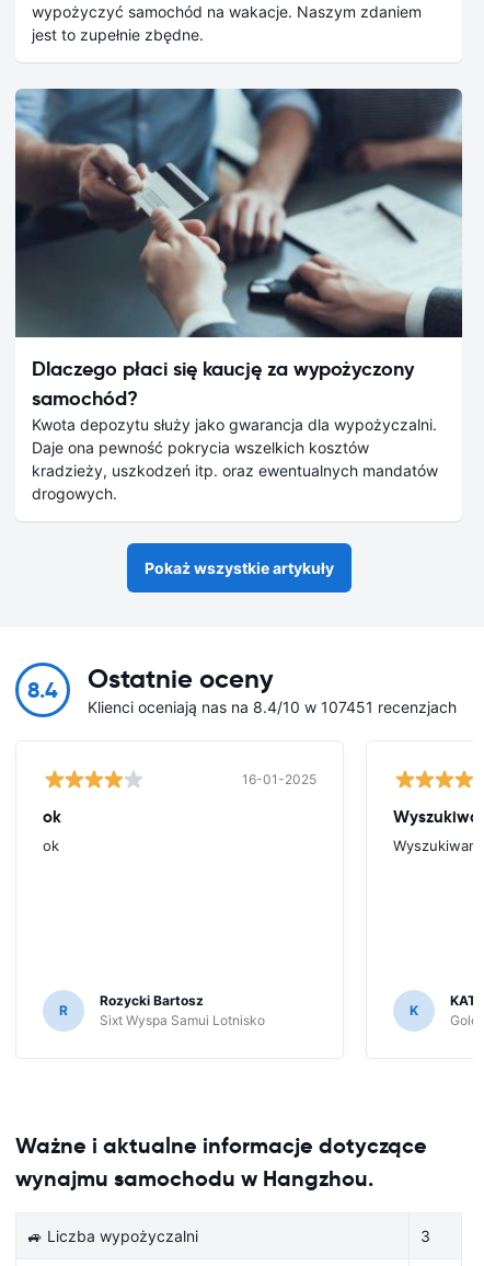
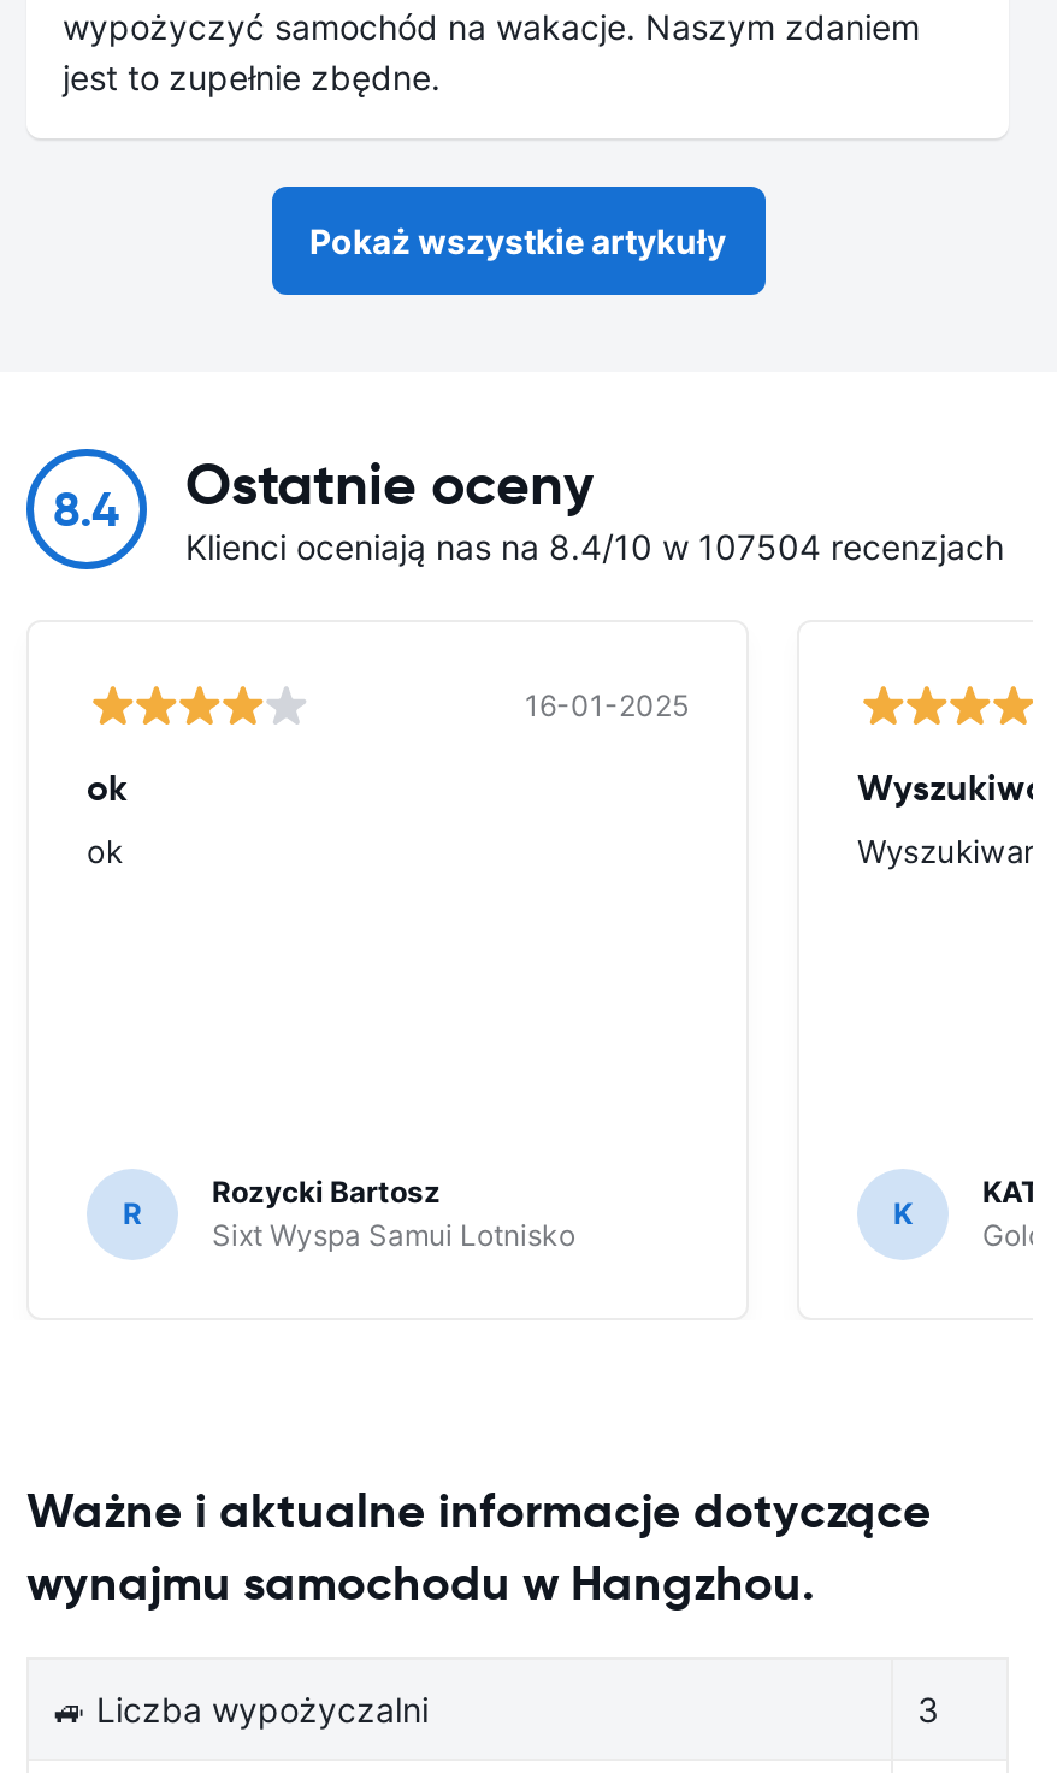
[14,88,463,503] [image] | Dlaczego płaci się kaucję za wypożyczony | samochód? | Kwota depozytu służy jako gwarancja dla wypożyczalni. | Daje ona pewność pokrycia wszelkich kosztów | kradzieży, uszkodzeń itp. oraz ewentualnych mandatów | drogowych. -> none
[88,698,457,716] Klienci oceniają nas na 8.4/10 w 107451 recenzjach -> [185,526,1004,566] Klienci oceniają nas na 8.4/10 w 107504 recenzjach

